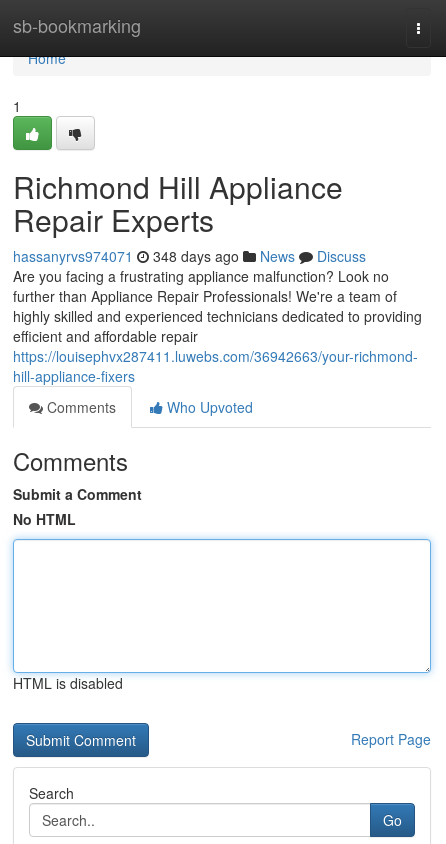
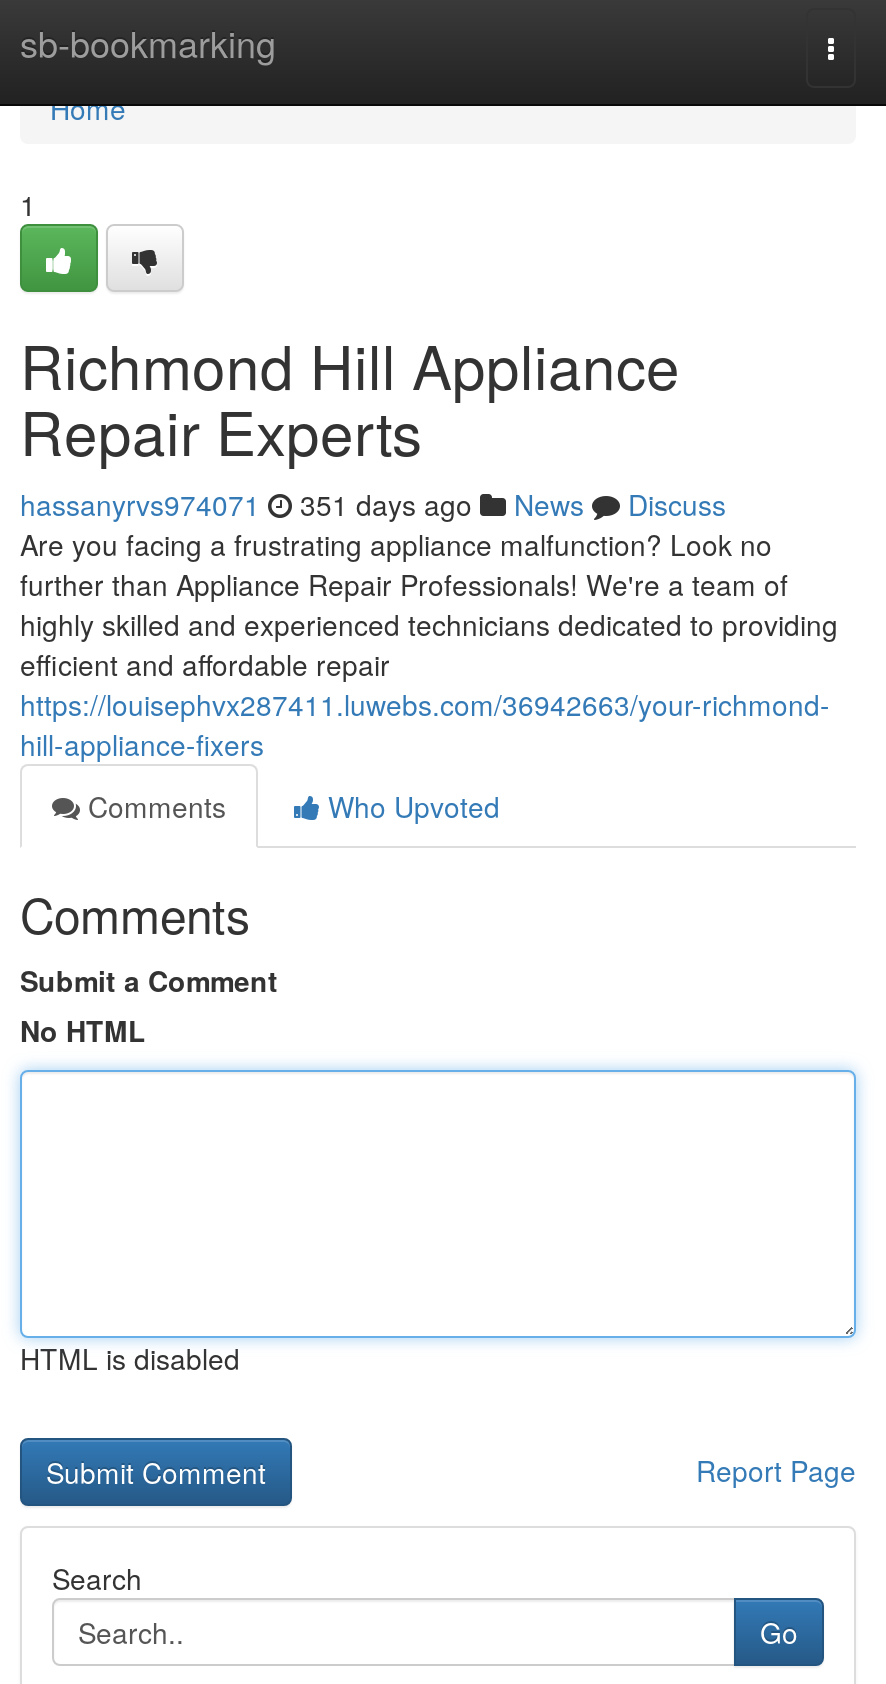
[13,246,366,266] hassanyrvs974071 348 days ago News Discuss -> [20,484,726,524] hassanyrvs974071 351 days ago News Discuss

